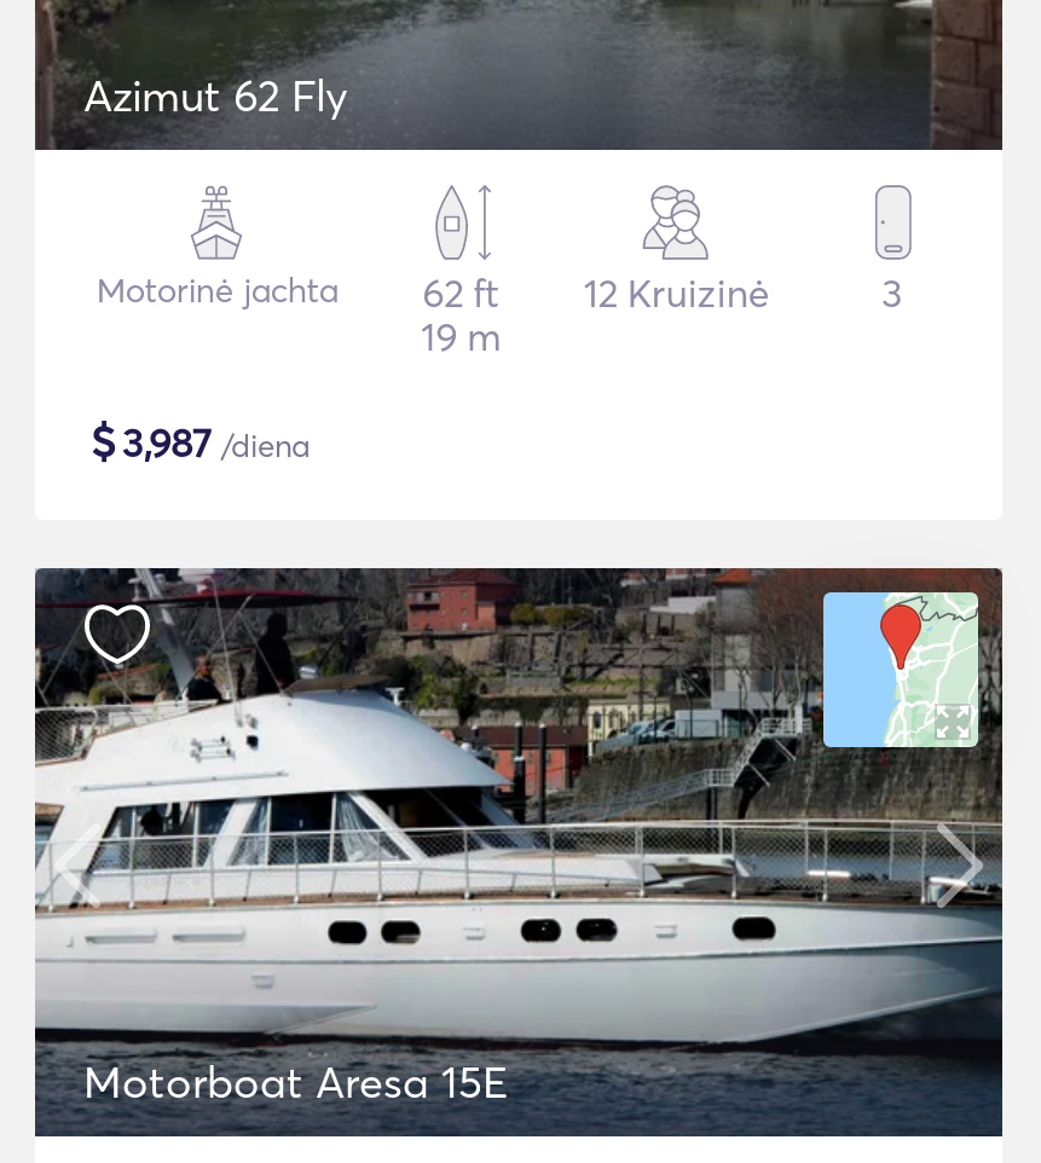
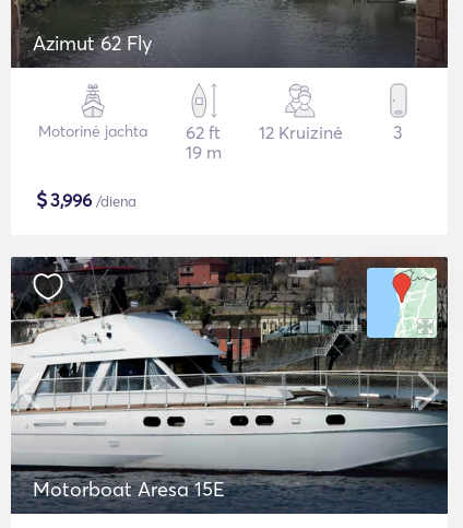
[91,413,311,469] $3,987 /diena -> [36,187,136,212] $3,996 /diena

